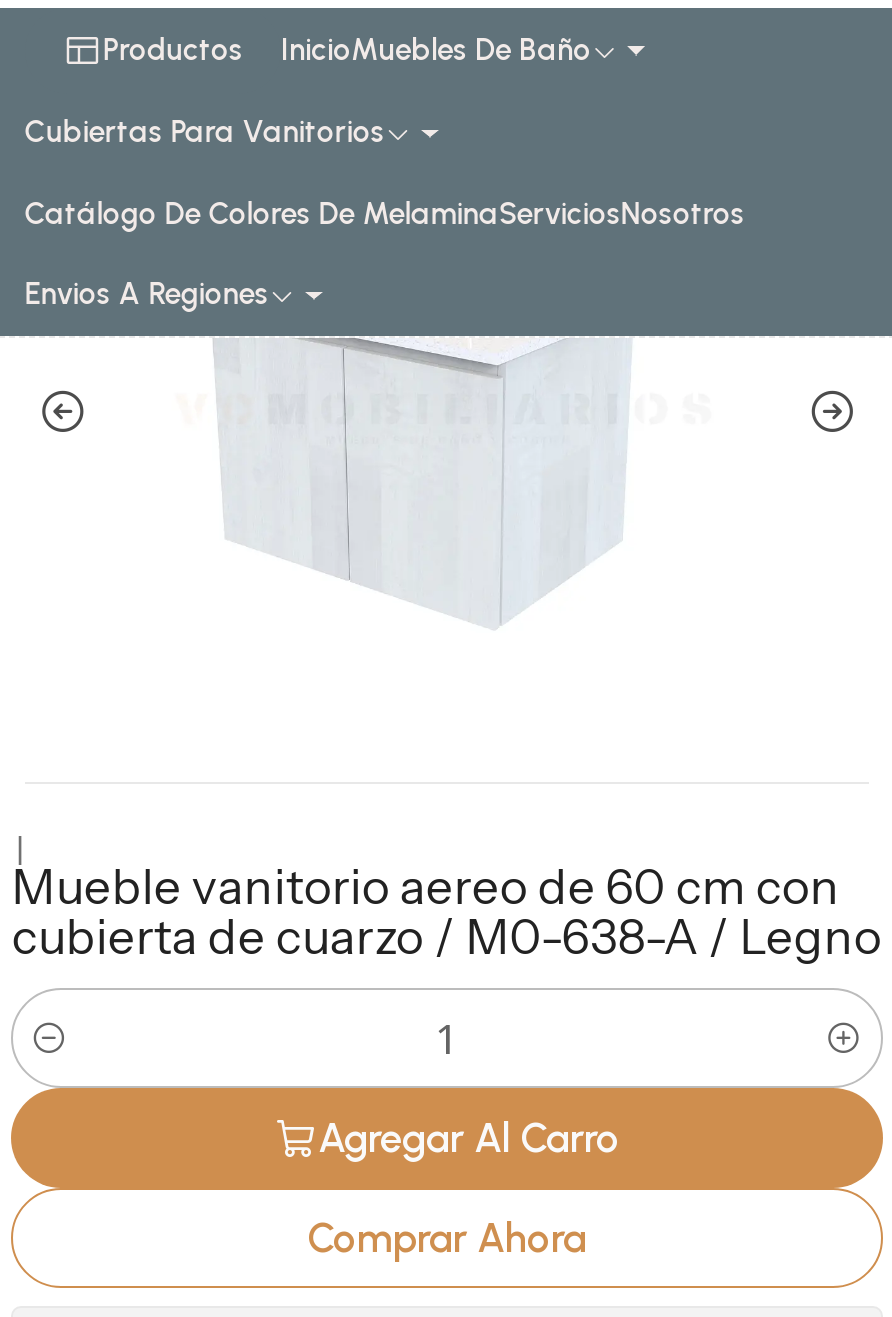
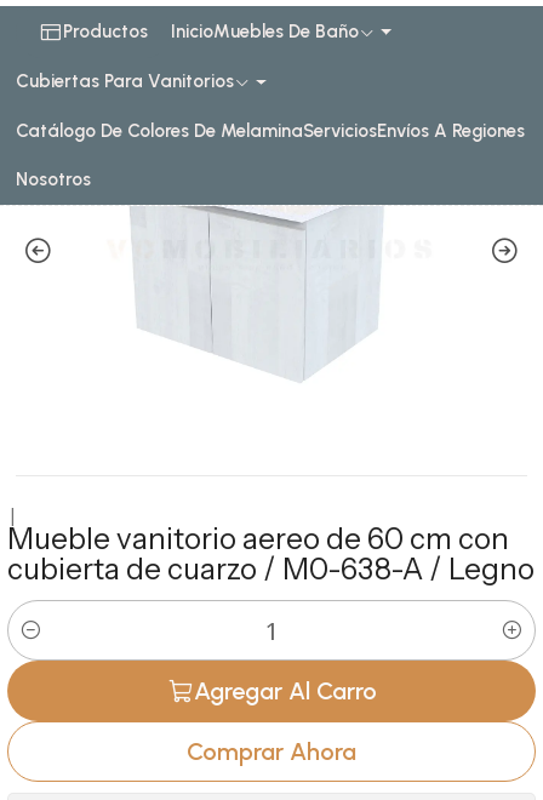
[25,196,745,232] Catálogo De Colores De MelaminaServiciosNosotros -> [16,120,525,142] Catálogo De Colores De MelaminaServiciosEnvíos A Regiones
[25,276,269,312] Envios A Regiones -> [16,169,91,191] Nosotros

